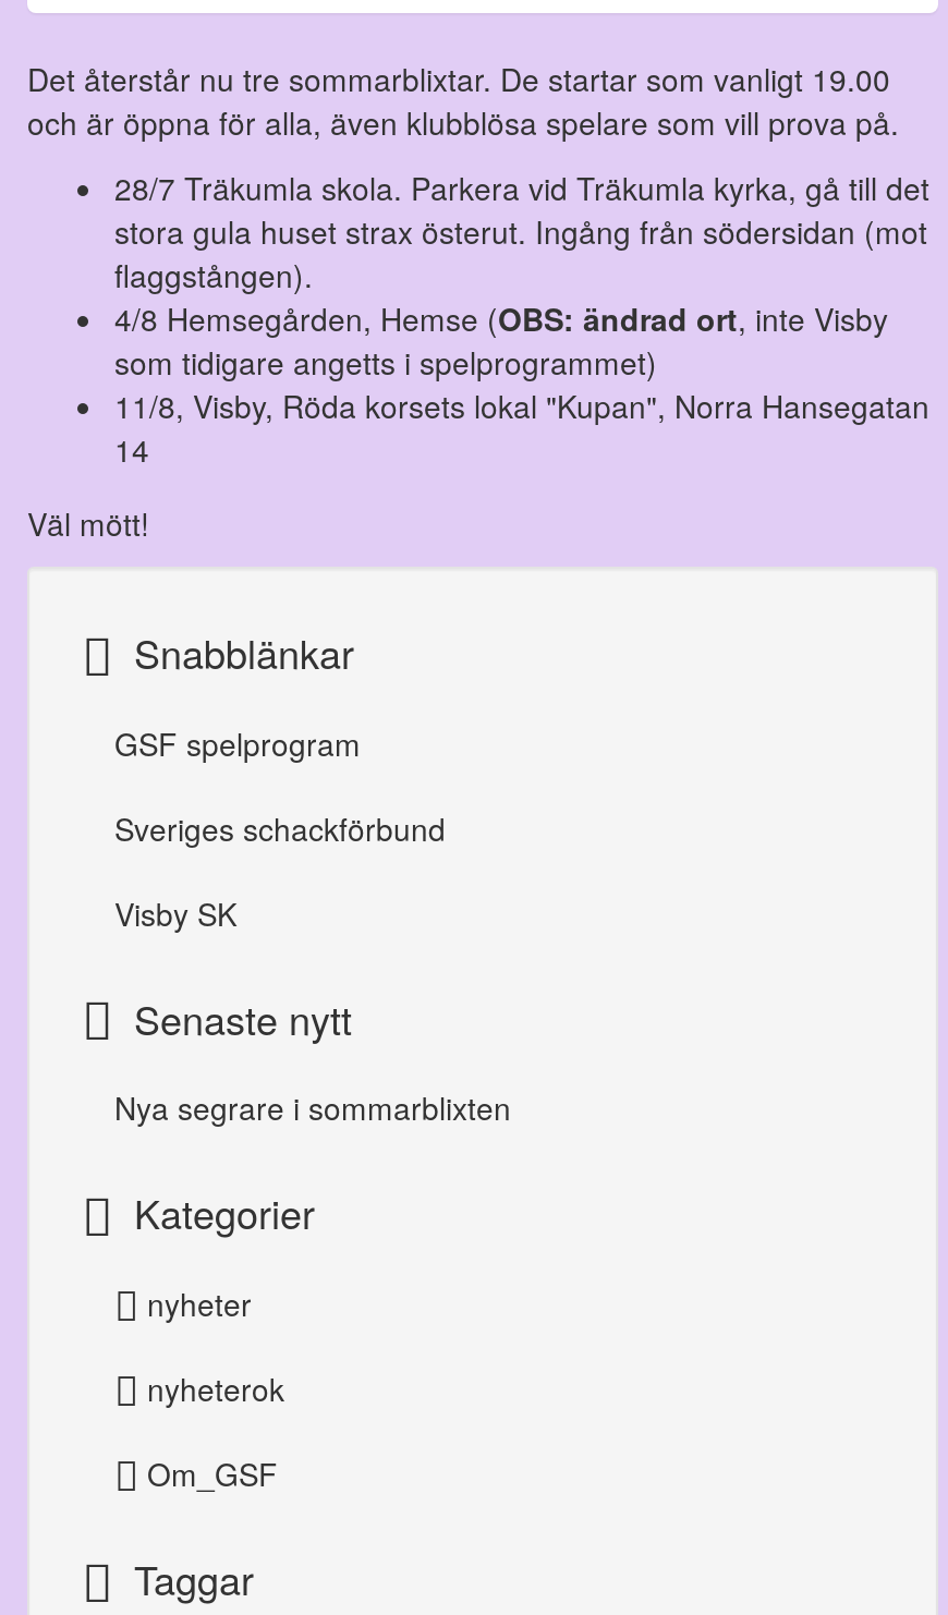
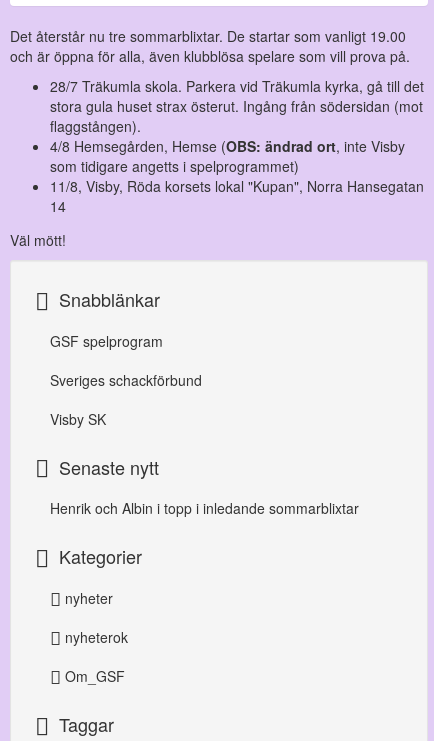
[114,1086,511,1130] Nya segrare i sommarblixten -> [50,498,359,518] Henrik och Albin i topp i inledande sommarblixtar

